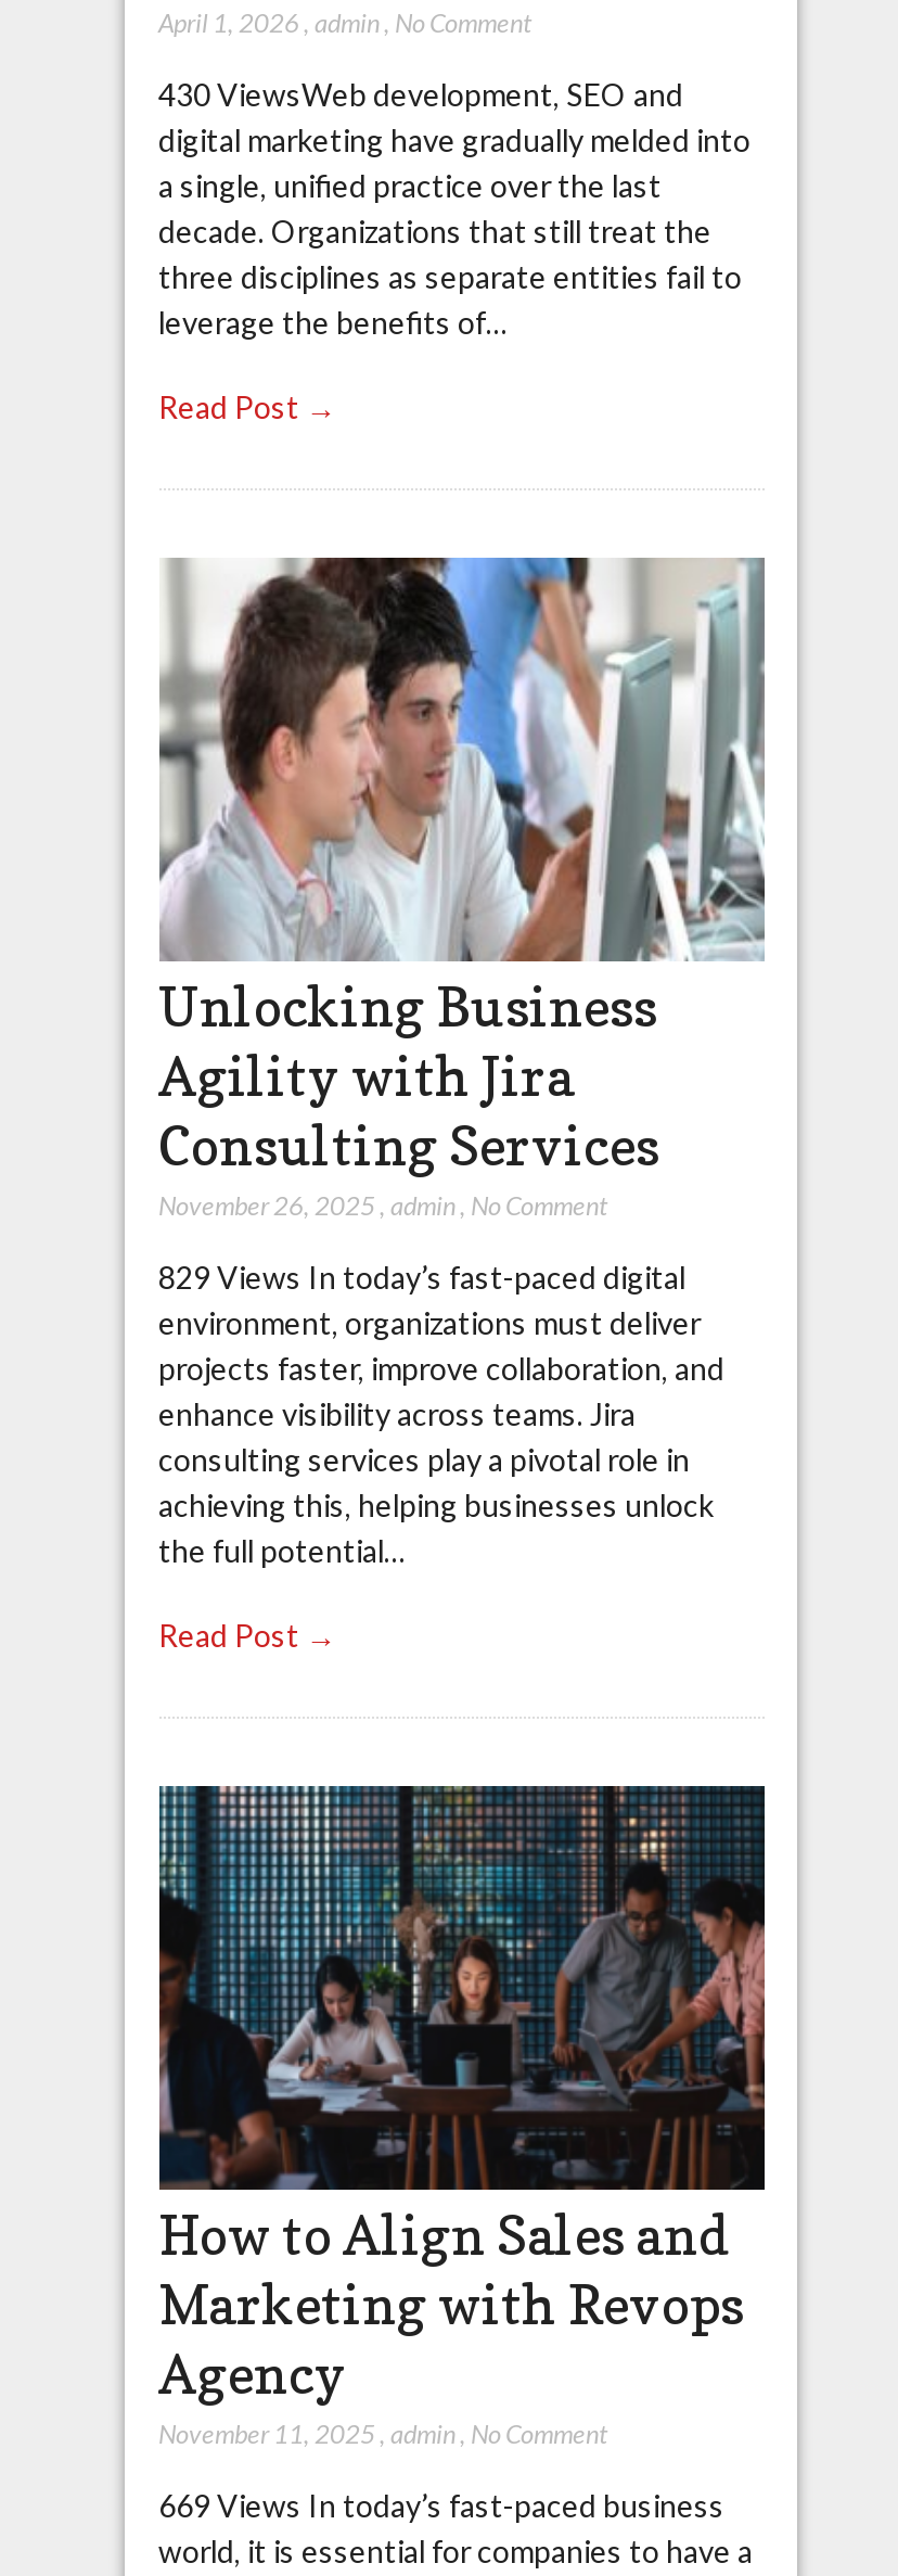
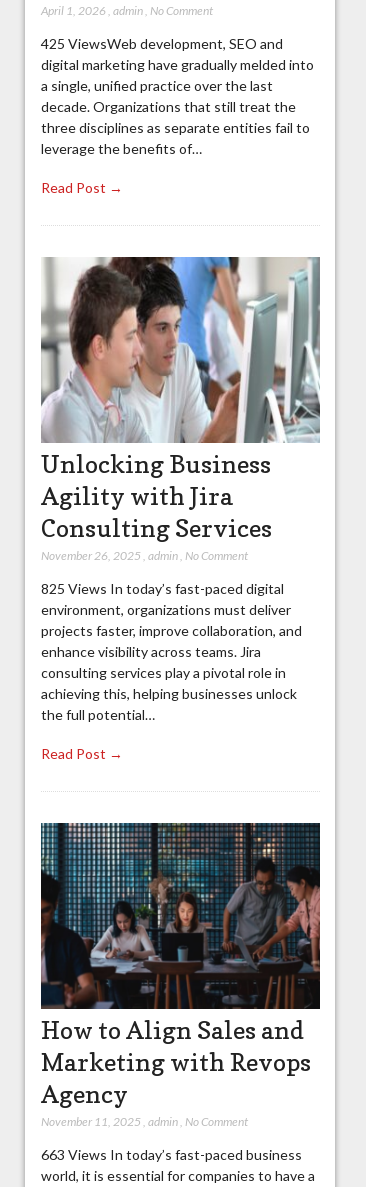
[158,77,683,114] 430 ViewsWeb development, SEO and -> [40,35,282,52] 425 ViewsWeb development, SEO and
[158,1259,685,1296] 829 Views In today’s fast-paced digital -> [40,580,283,597] 825 Views In today’s fast-paced digital
[158,2487,724,2524] 669 Views In today’s fast-paced business -> [40,1146,301,1163] 663 Views In today’s fast-paced business

